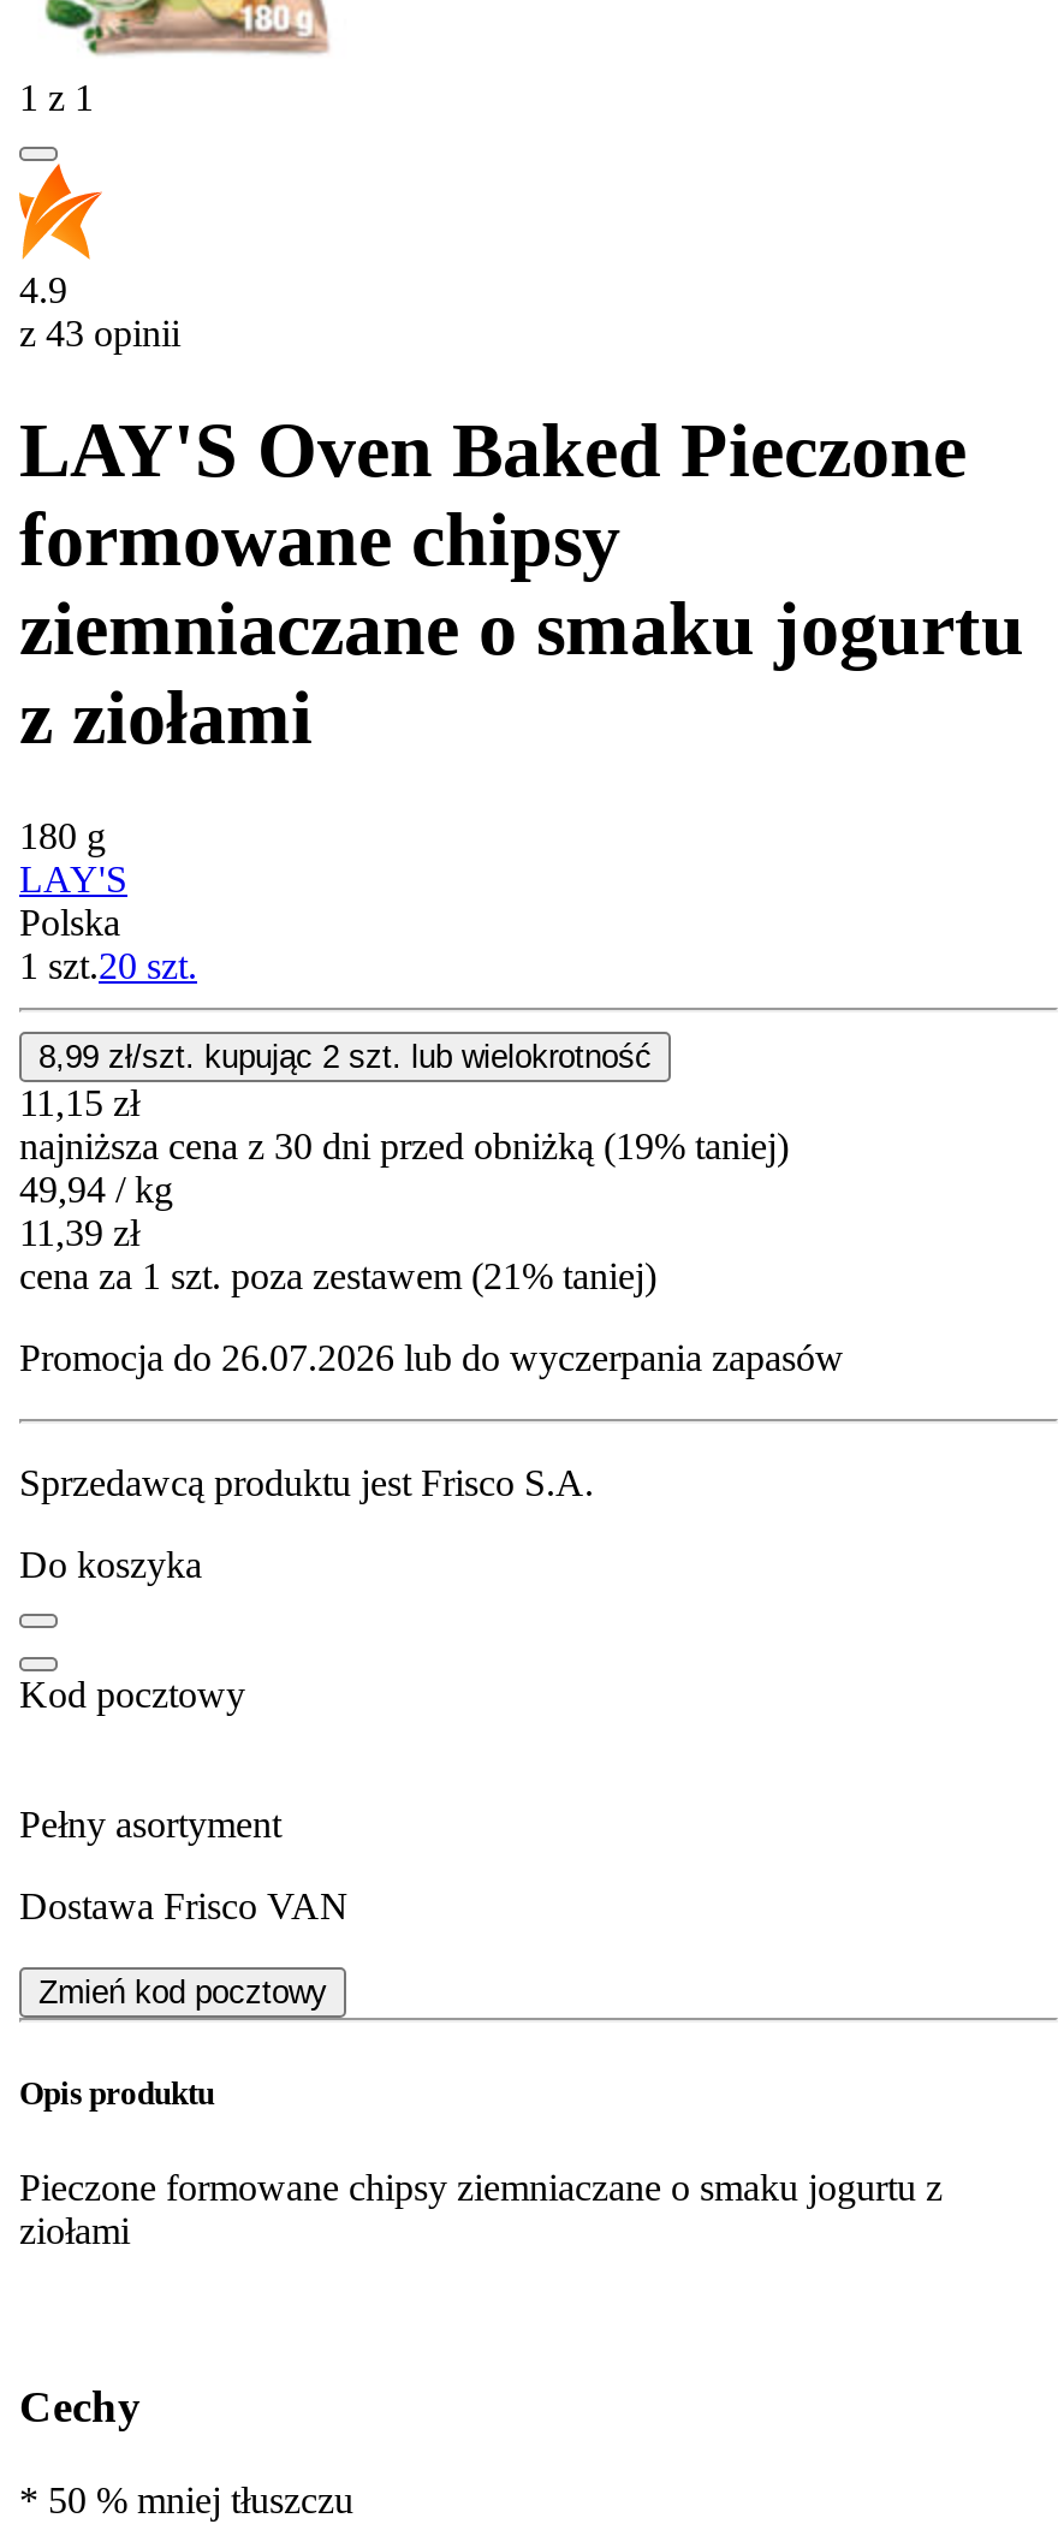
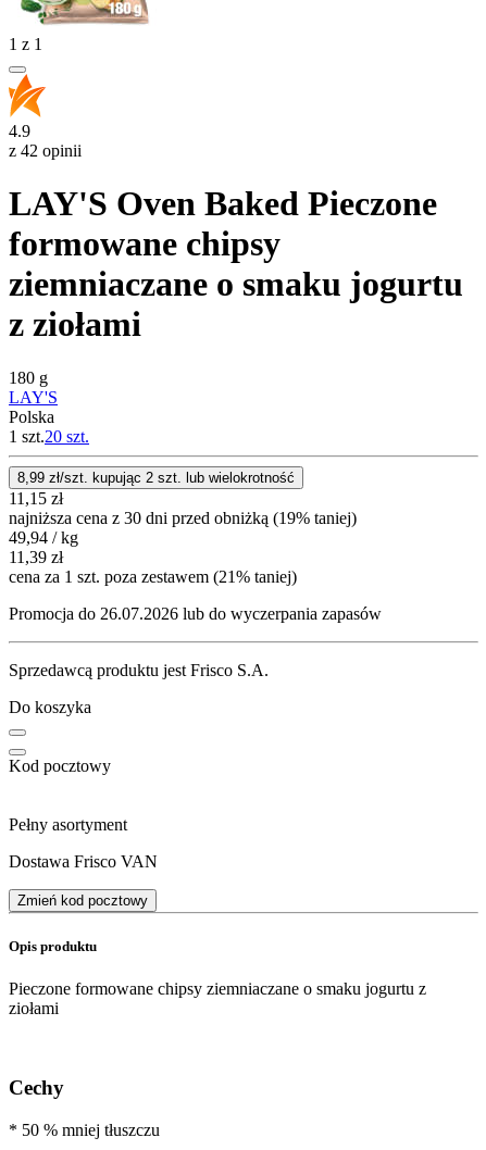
[19,313,180,354] z 43 opinii -> [9,141,82,160] z 42 opinii

